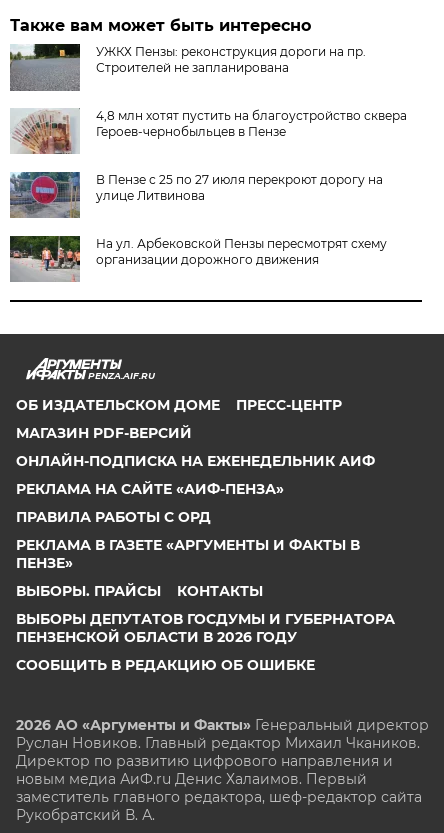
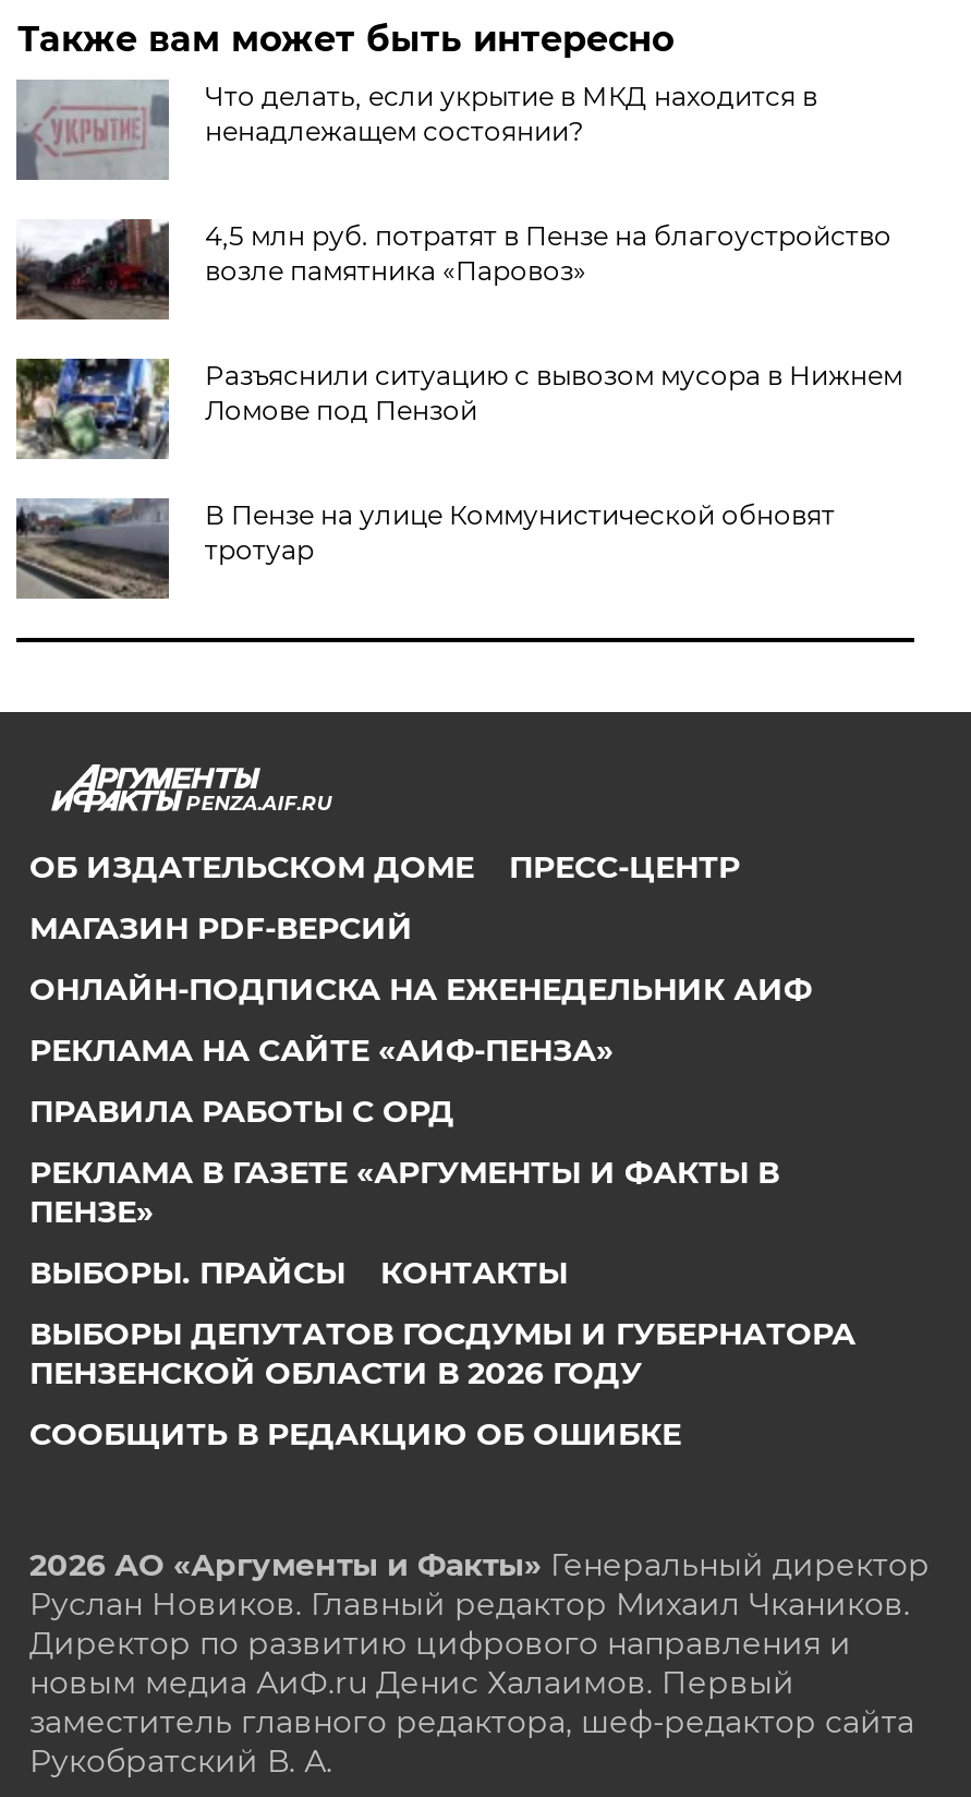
[10,43,366,91] [image] | УЖКХ Пензы: реконструкция дороги на пр. | Строителей не запланирована -> [16,79,817,180] [image] | Что делать, если укрытие в МКД находится в | ненадлежащем состоянии?
[10,108,407,155] [image] | 4,8 млн хотят пустить на благоустройство сквера | Героев-чернобыльцев в Пензе -> [14,217,891,322] [image] | 4,5 млн руб. потратят в Пензе на благоустройство | возле памятника «Паровоз»
[9,171,383,218] [image] | В Пензе с 25 по 27 июля перекроют дорогу на | улице Литвинова -> [14,357,902,459] [image] | Разъяснили ситуацию с вывозом мусора в Нижнем | Ломове под Пензой
[10,235,387,282] [image] | На ул. Арбековской Пензы пересмотрят схему | организации дорожного движения -> [14,496,835,599] [image] | В Пензе на улице Коммунистической обновят | тротуар

